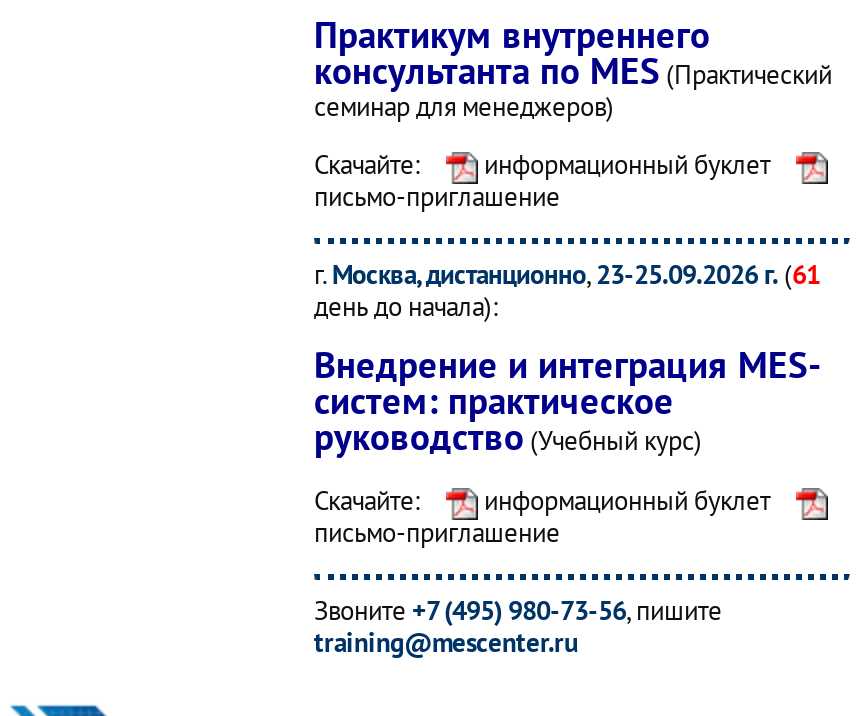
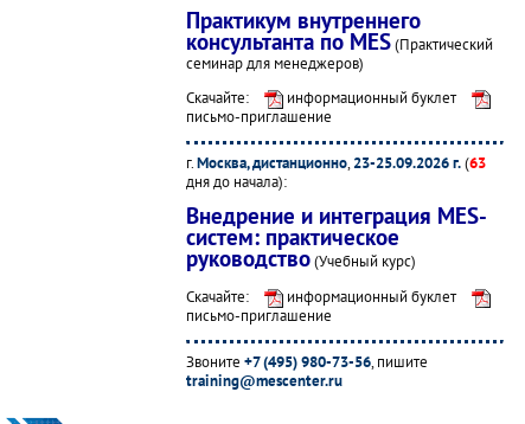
[314,256,820,292] г. Москва, дистанционно, 23-25.09.2026 г. (61 -> [186,151,486,173] г. Москва, дистанционно, 23-25.09.2026 г. (63
[314,288,498,324] день до начала): -> [186,170,287,192] дня до начала):

